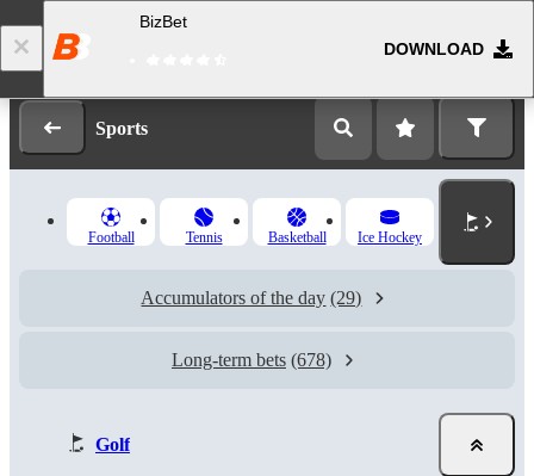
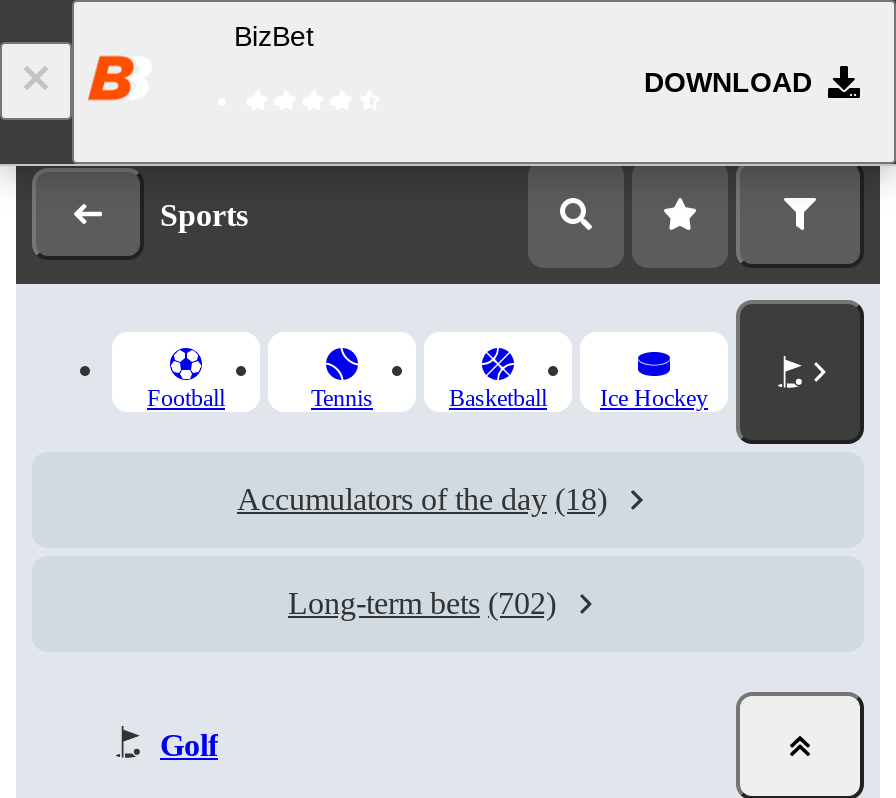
[141,288,362,308] Accumulators of the day (29) -> [237,482,607,516] Accumulators of the day (18)
[172,350,331,370] Long-term bets (678) -> [288,586,556,620] Long-term bets (702)

